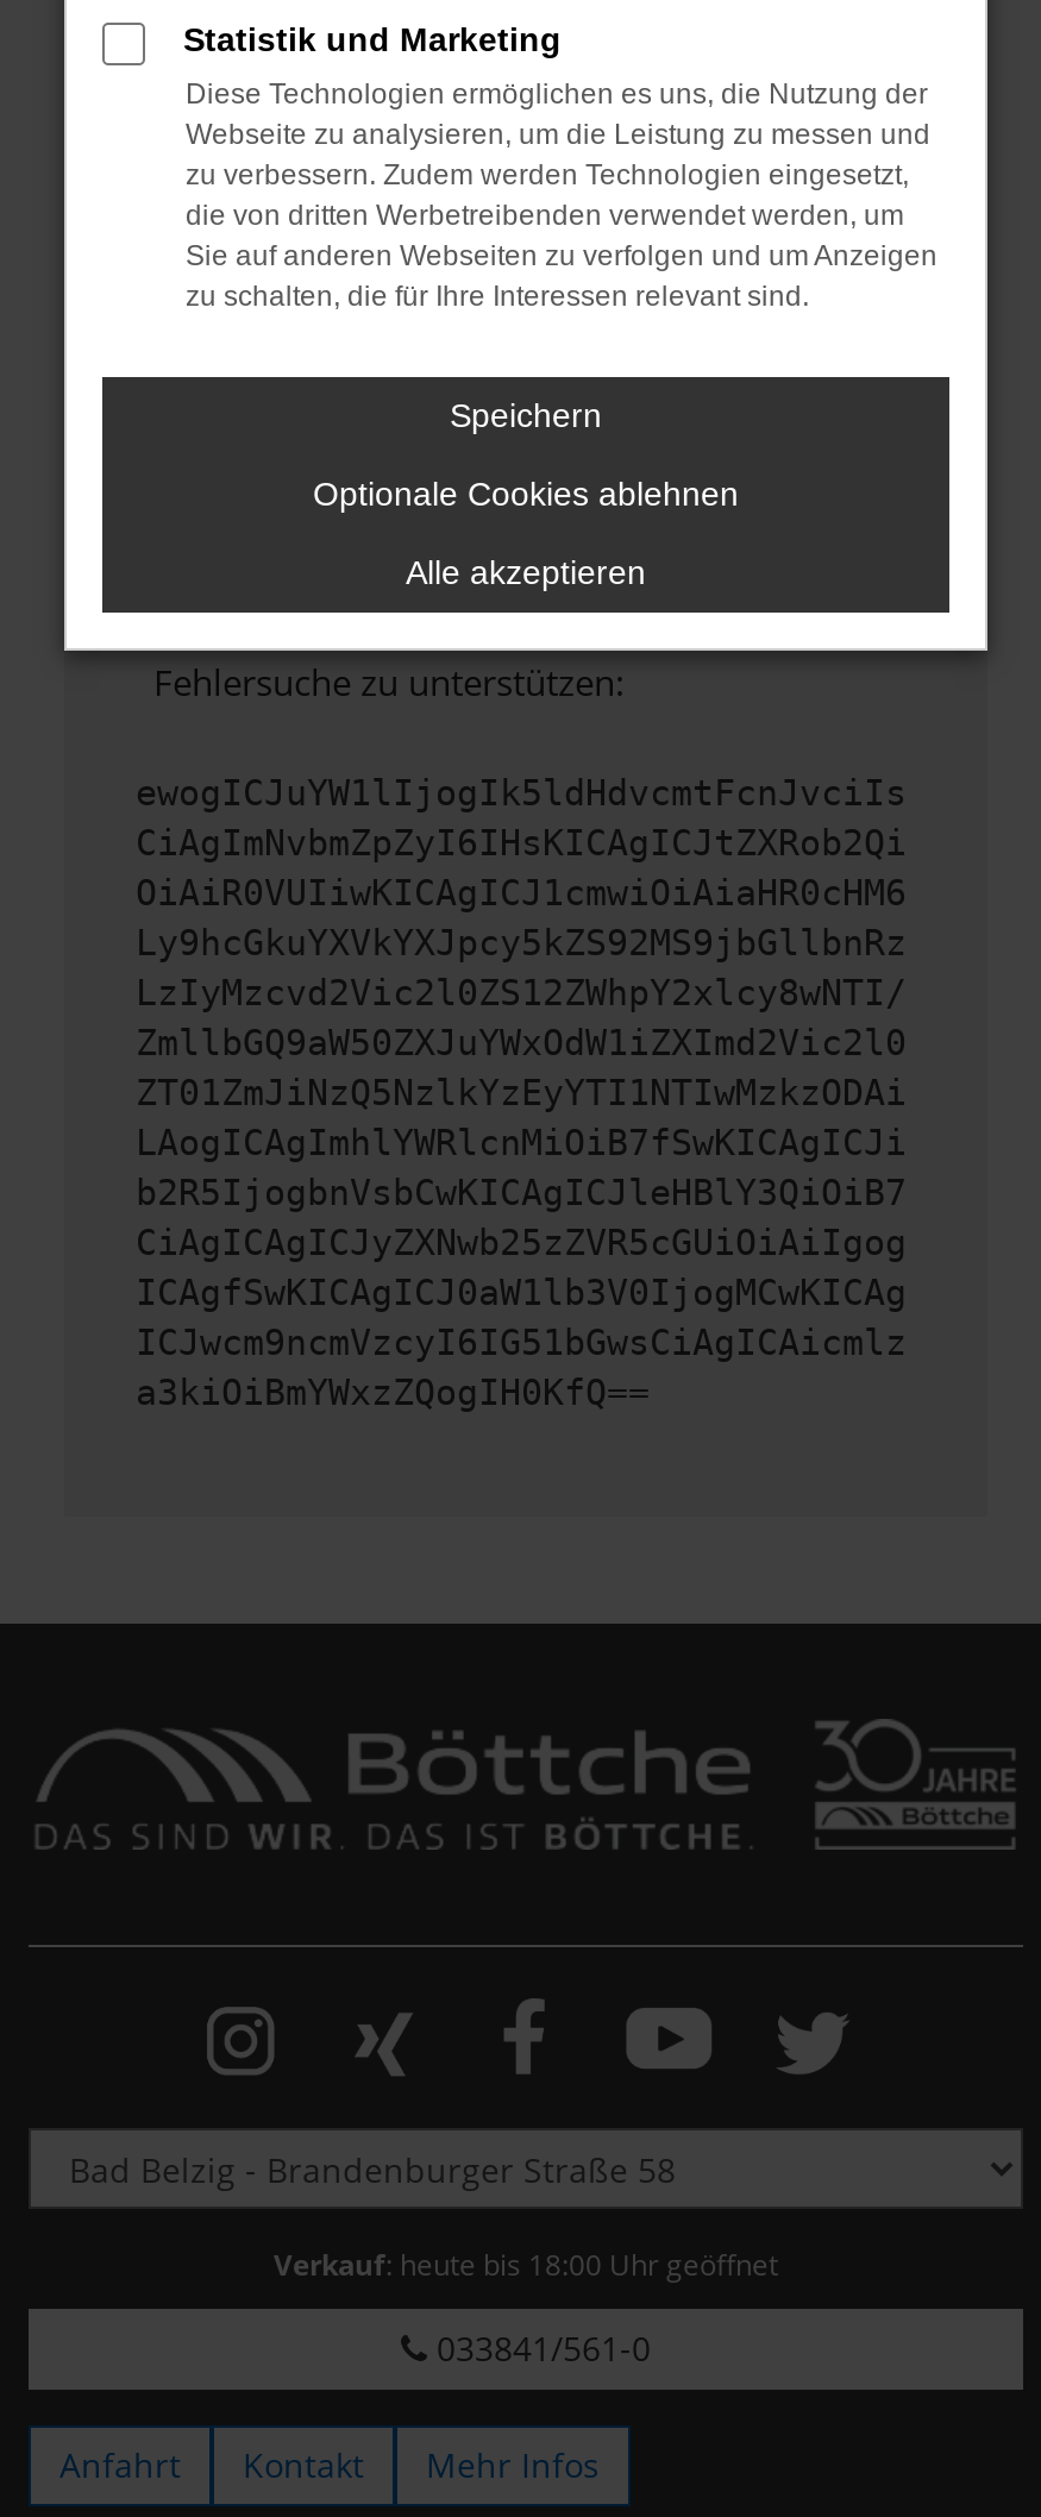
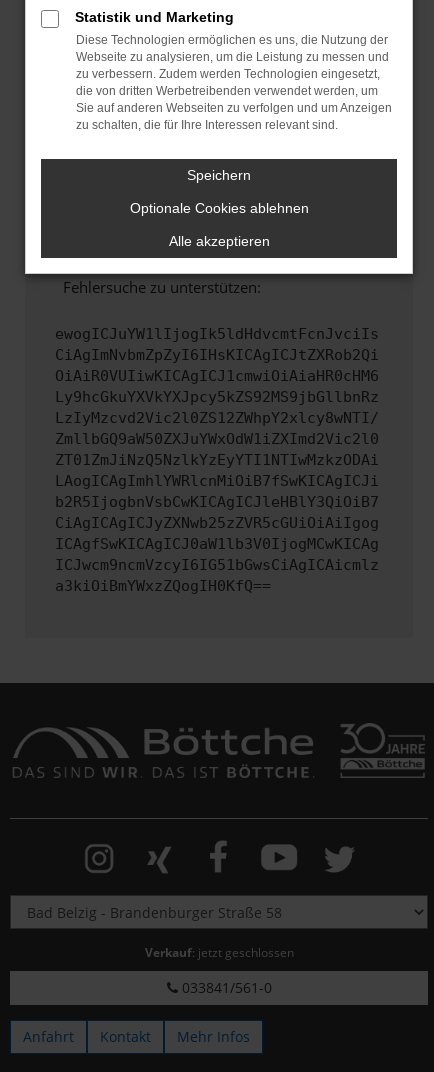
[274,2244,778,2282] Verkauf: heute bis 18:00 Uhr geöffnet -> [144,944,293,960] Verkauf: jetzt geschlossen

